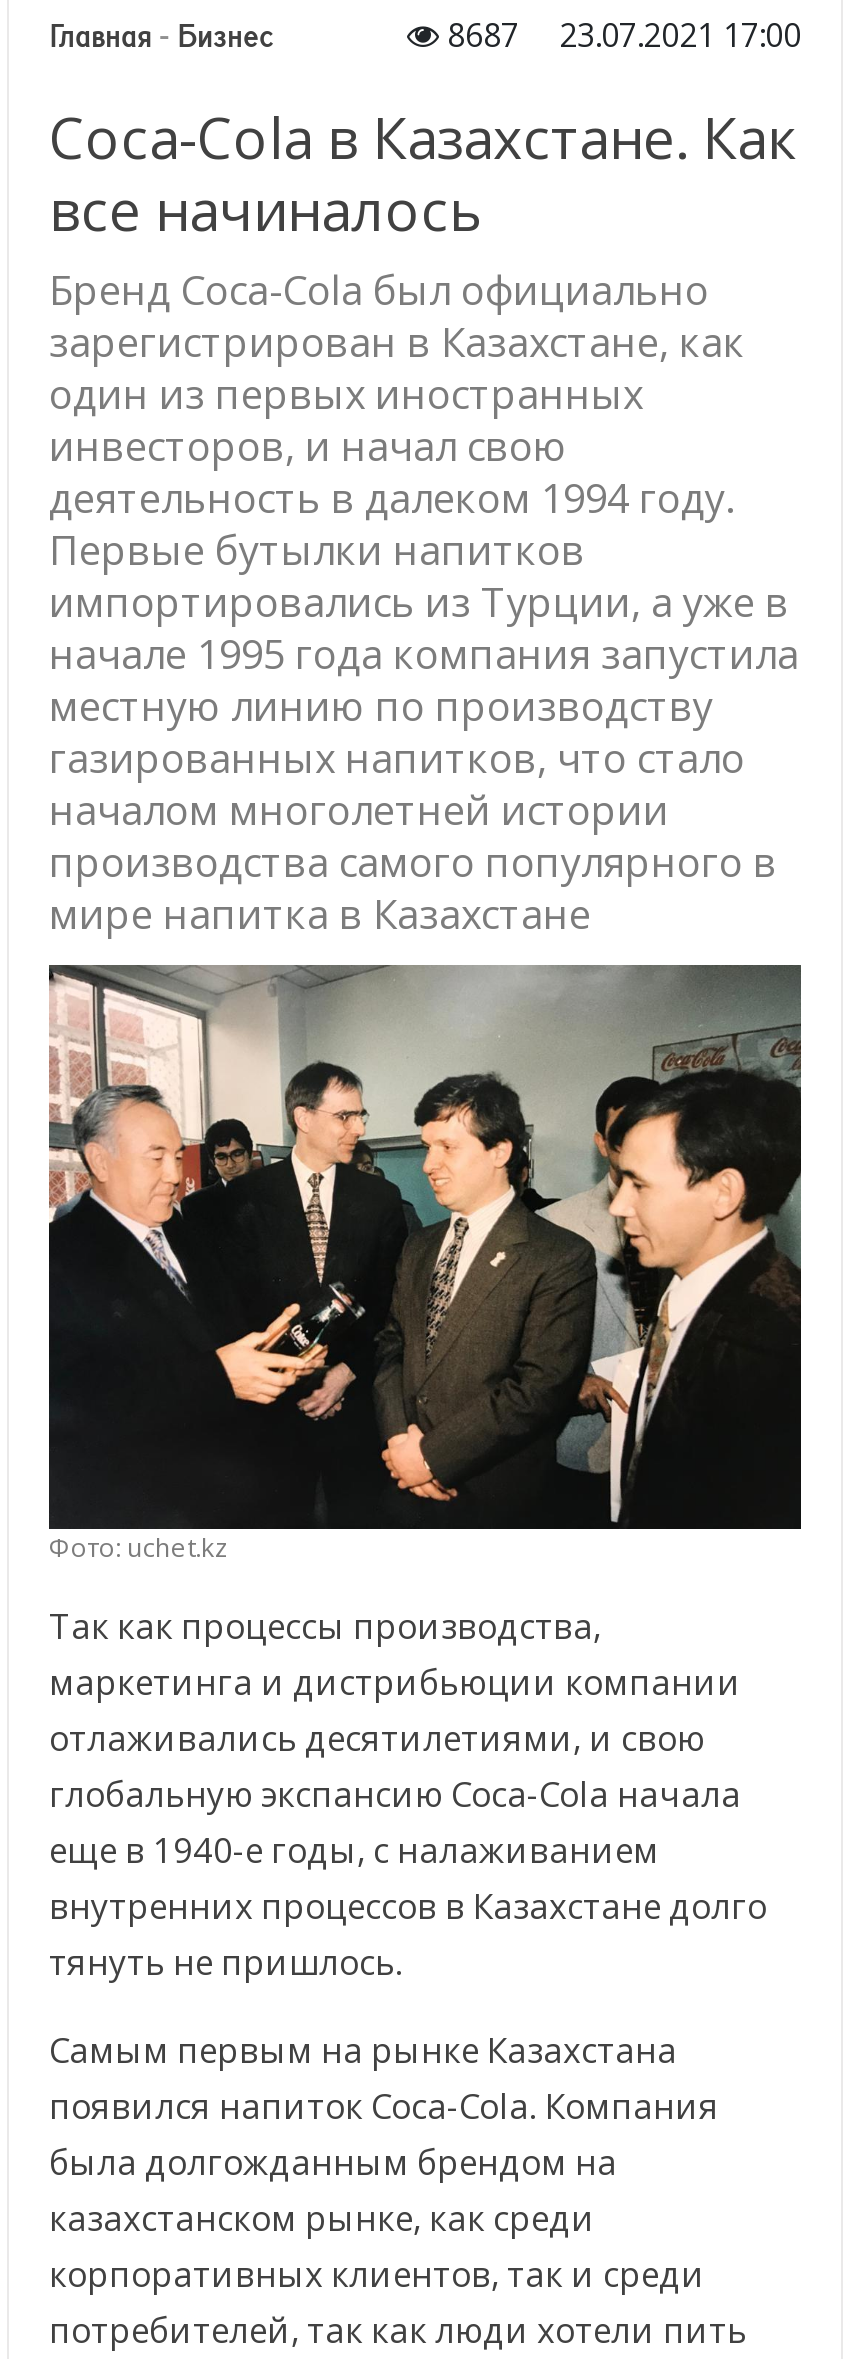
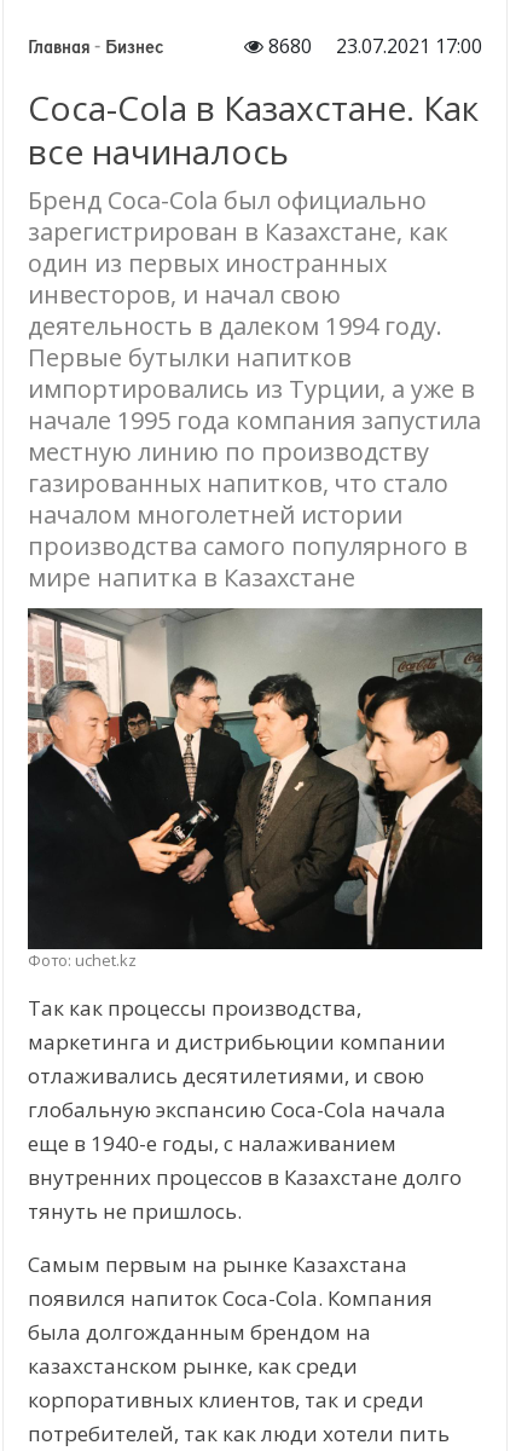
[439,13,801,57] 8687 23.07.2021 17:00 -> [263,32,482,59] 8680 23.07.2021 17:00

